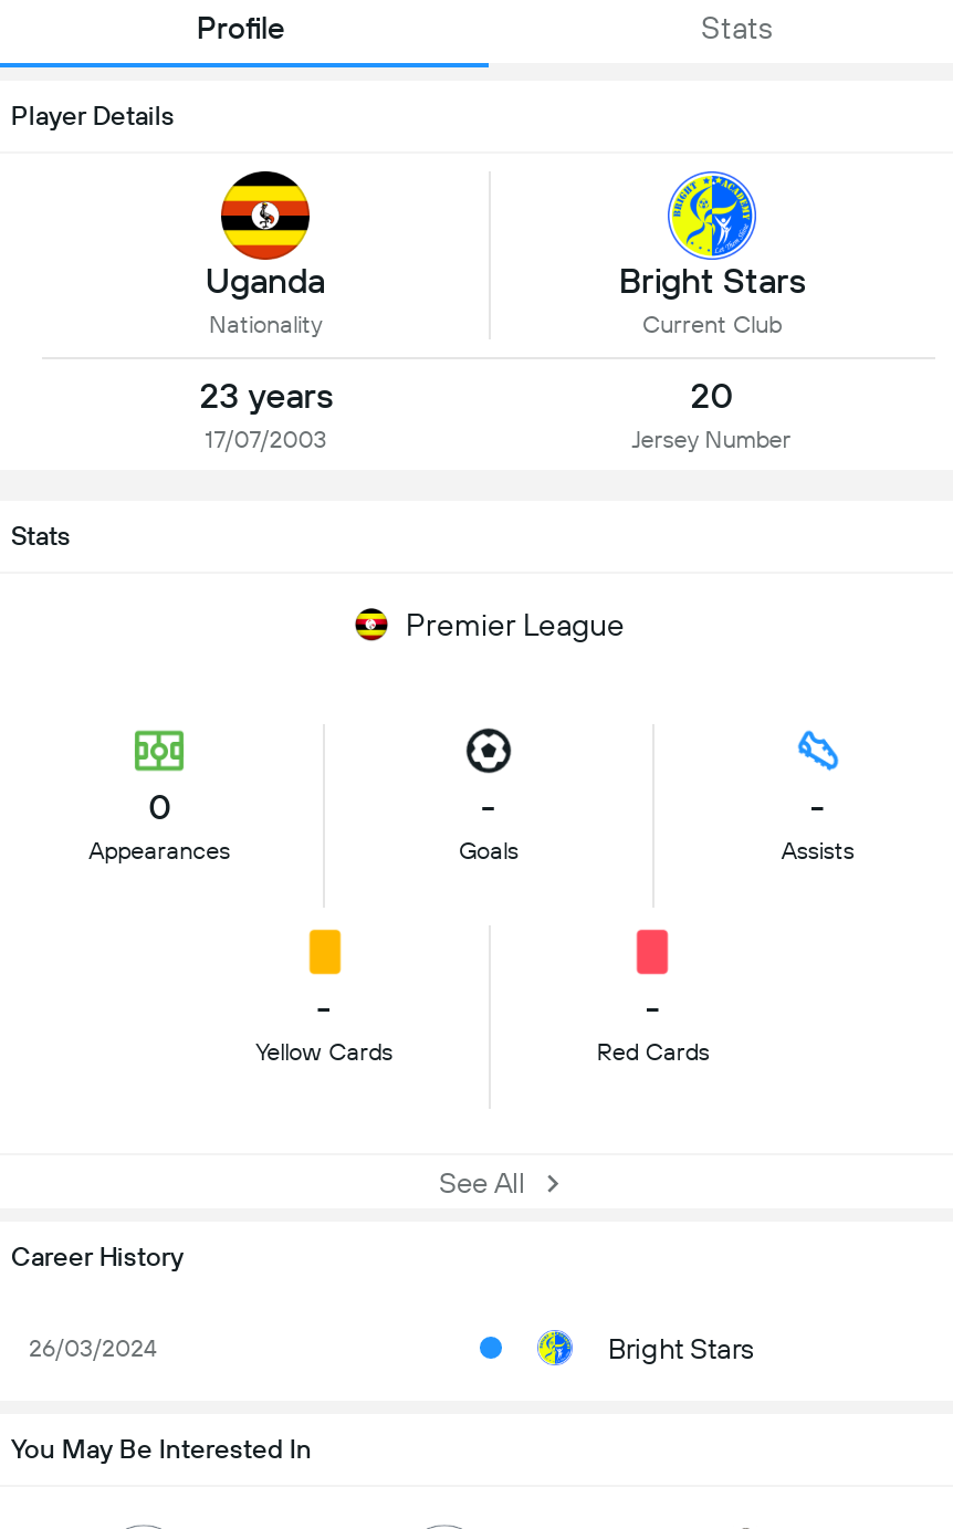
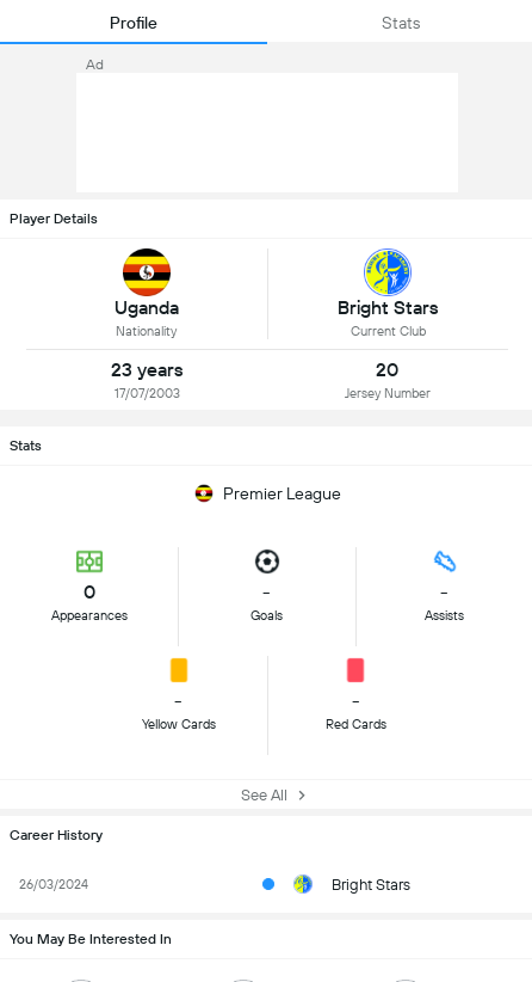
none -> [86,56,104,73] Ad

